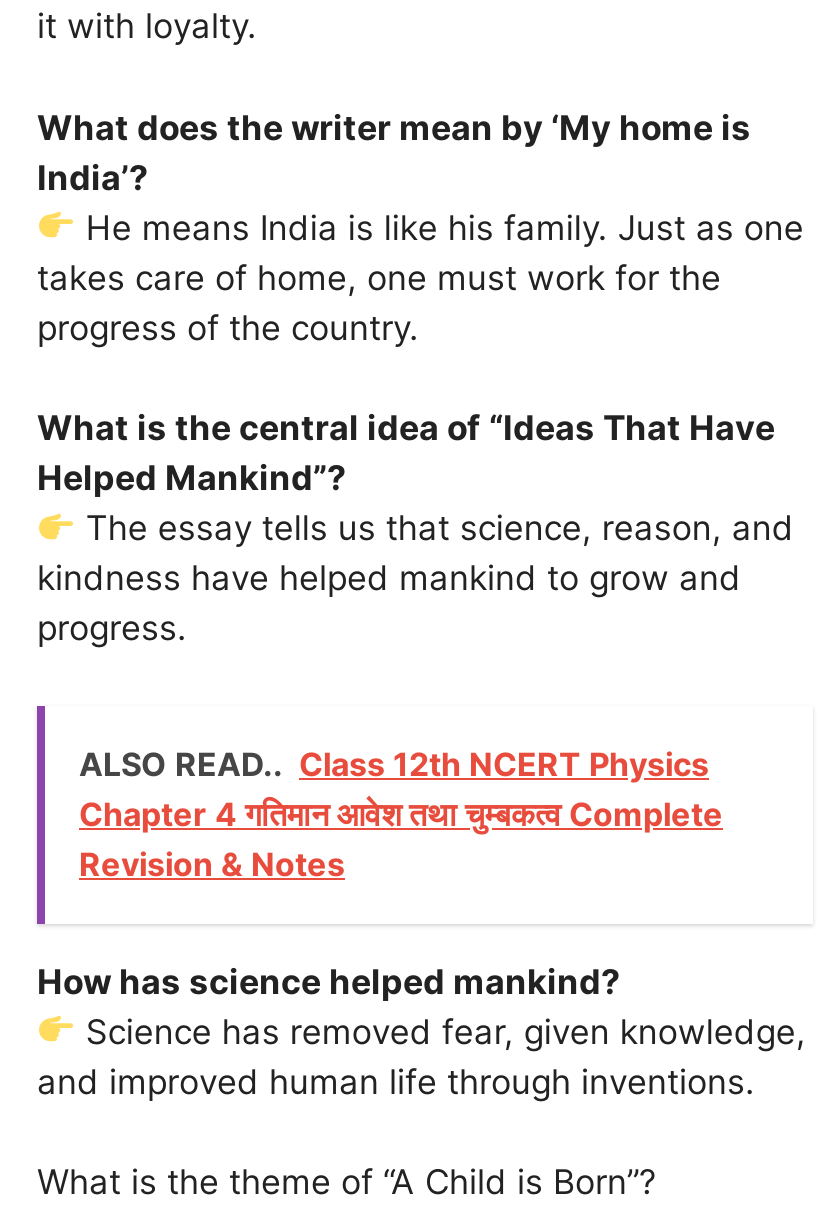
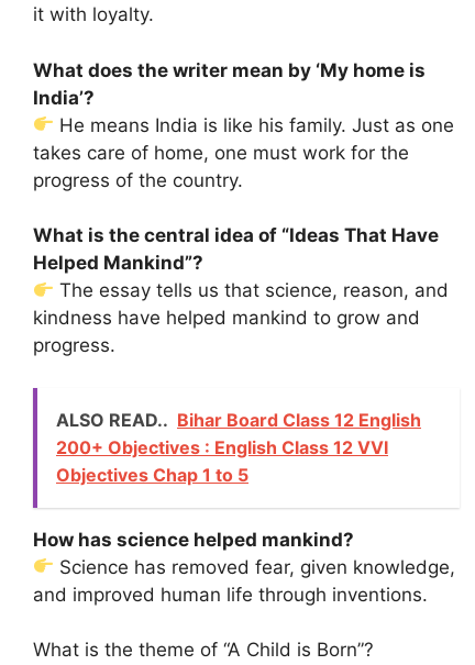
[79,743,723,883] ALSO READ.. Class 12th NCERT Physics | Chapter 4 गतिमान आवेश तथा चुम्बकत्व Complete | Revision & Notes -> [56,409,421,486] ALSO READ.. Bihar Board Class 12 English | 200+ Objectives : English Class 12 VVI | Objectives Chap 1 to 5

